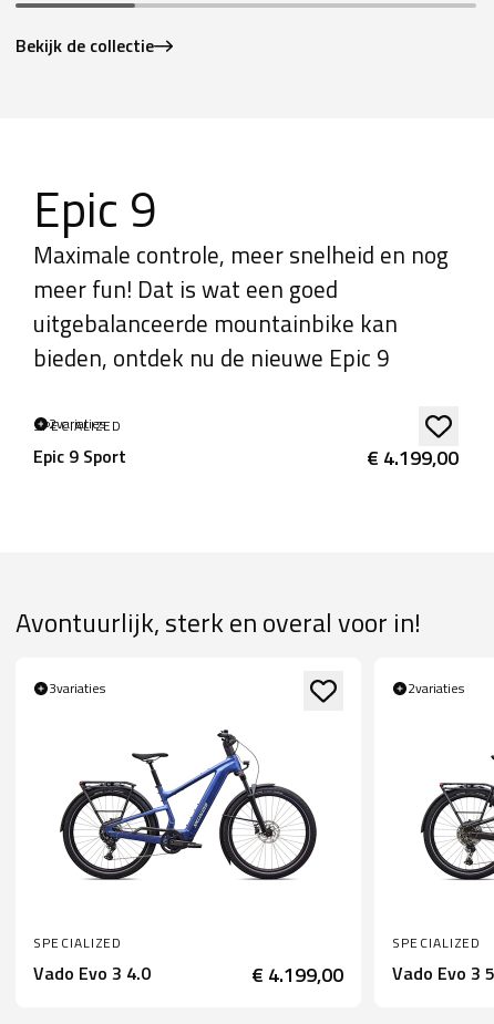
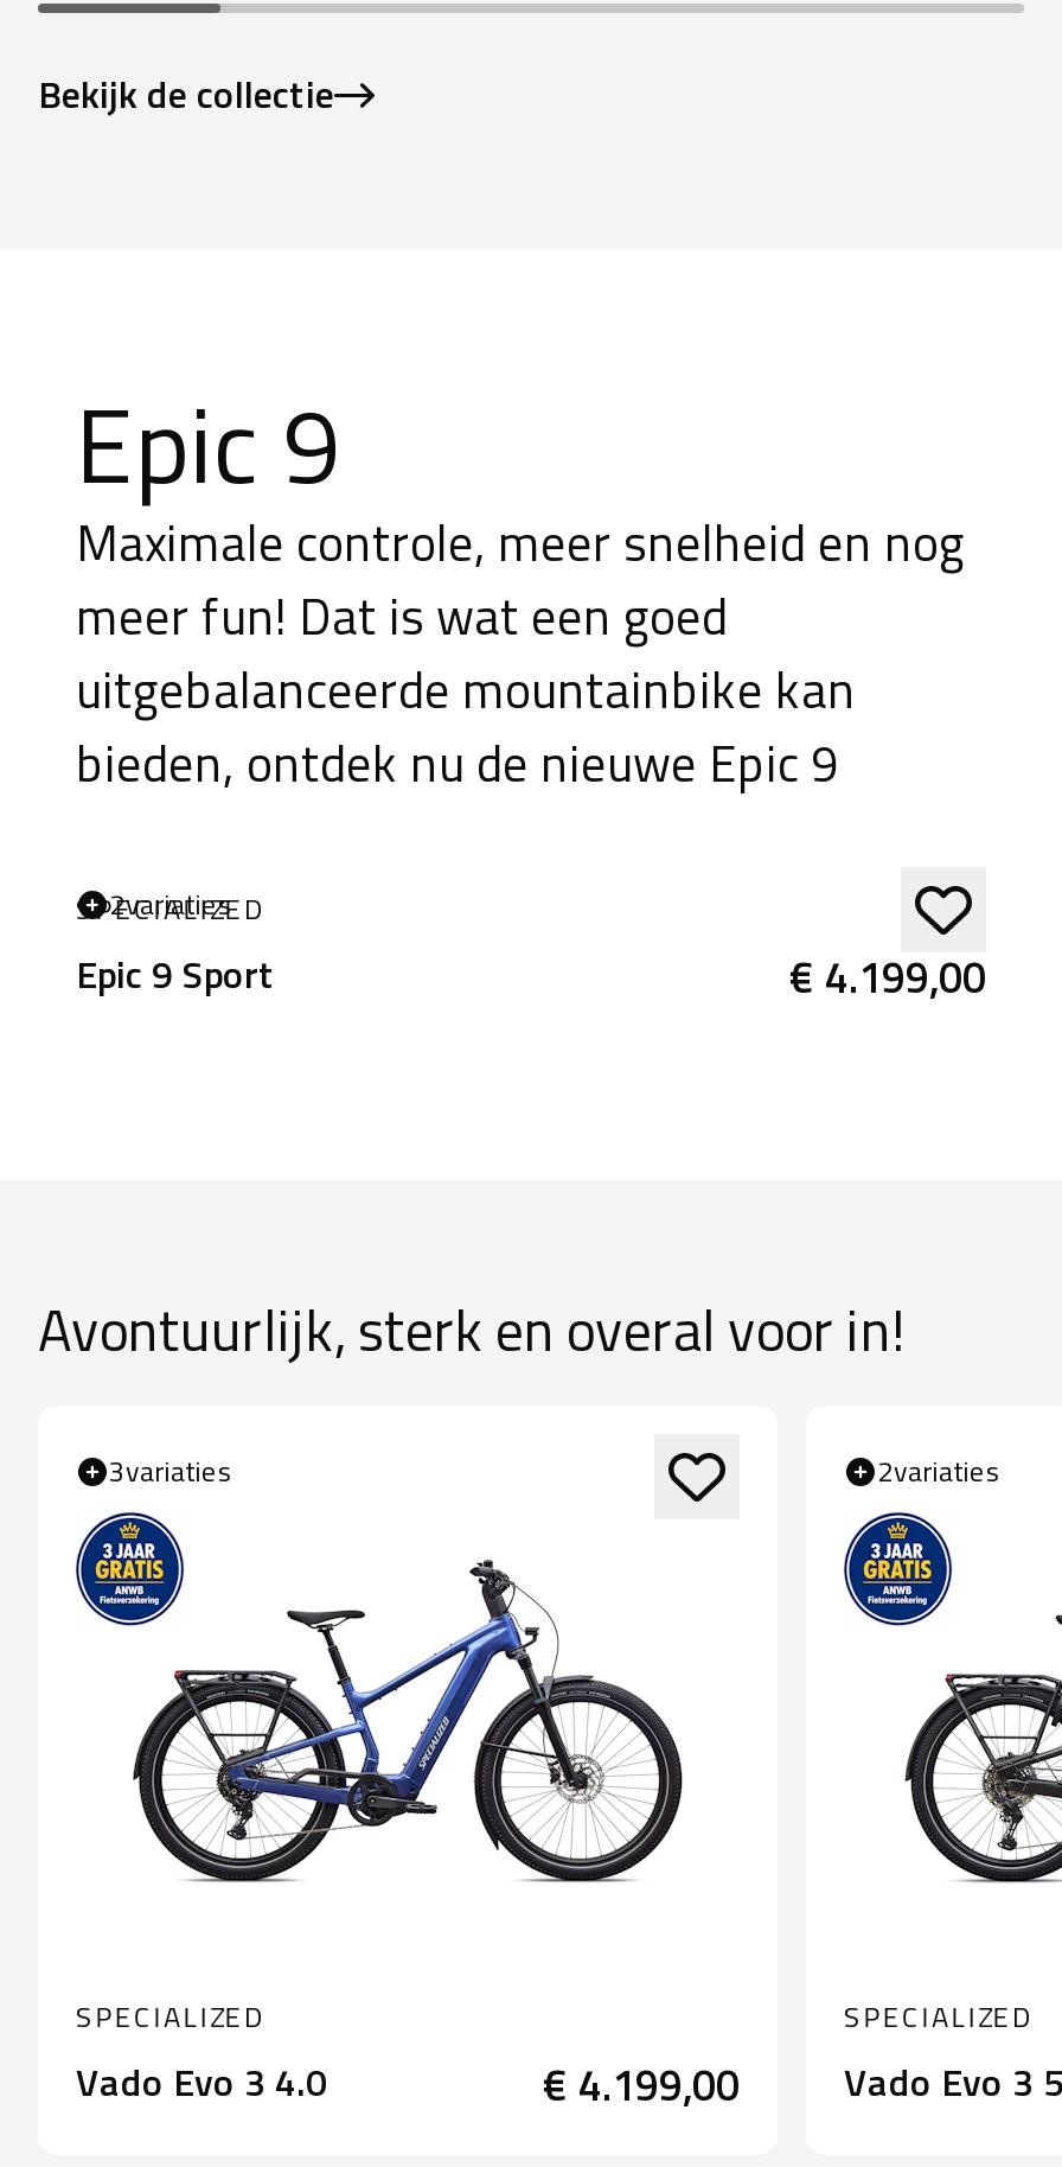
none -> [73,1510,187,1629] [image]
none -> [842,1510,955,1629] [image]

